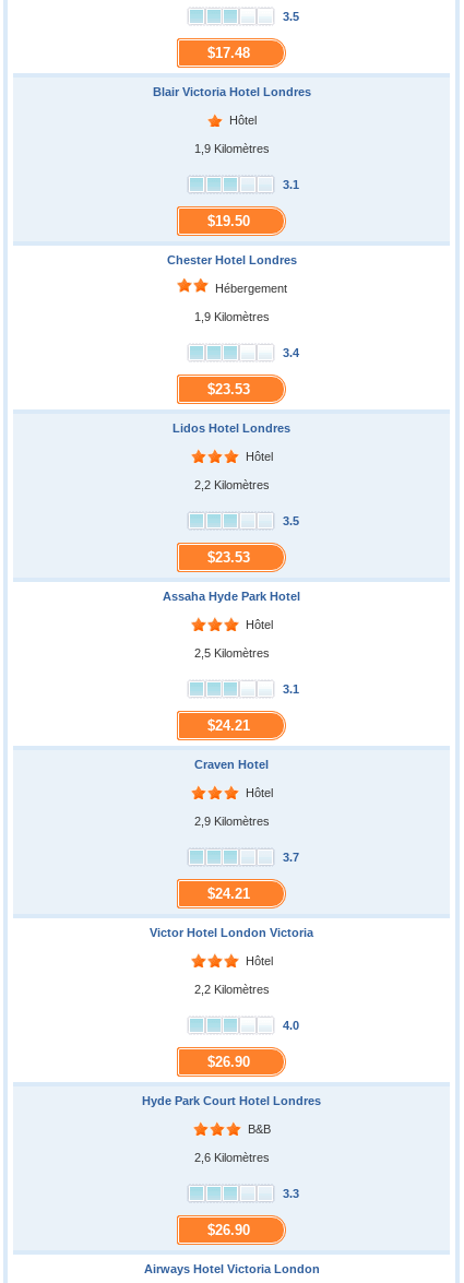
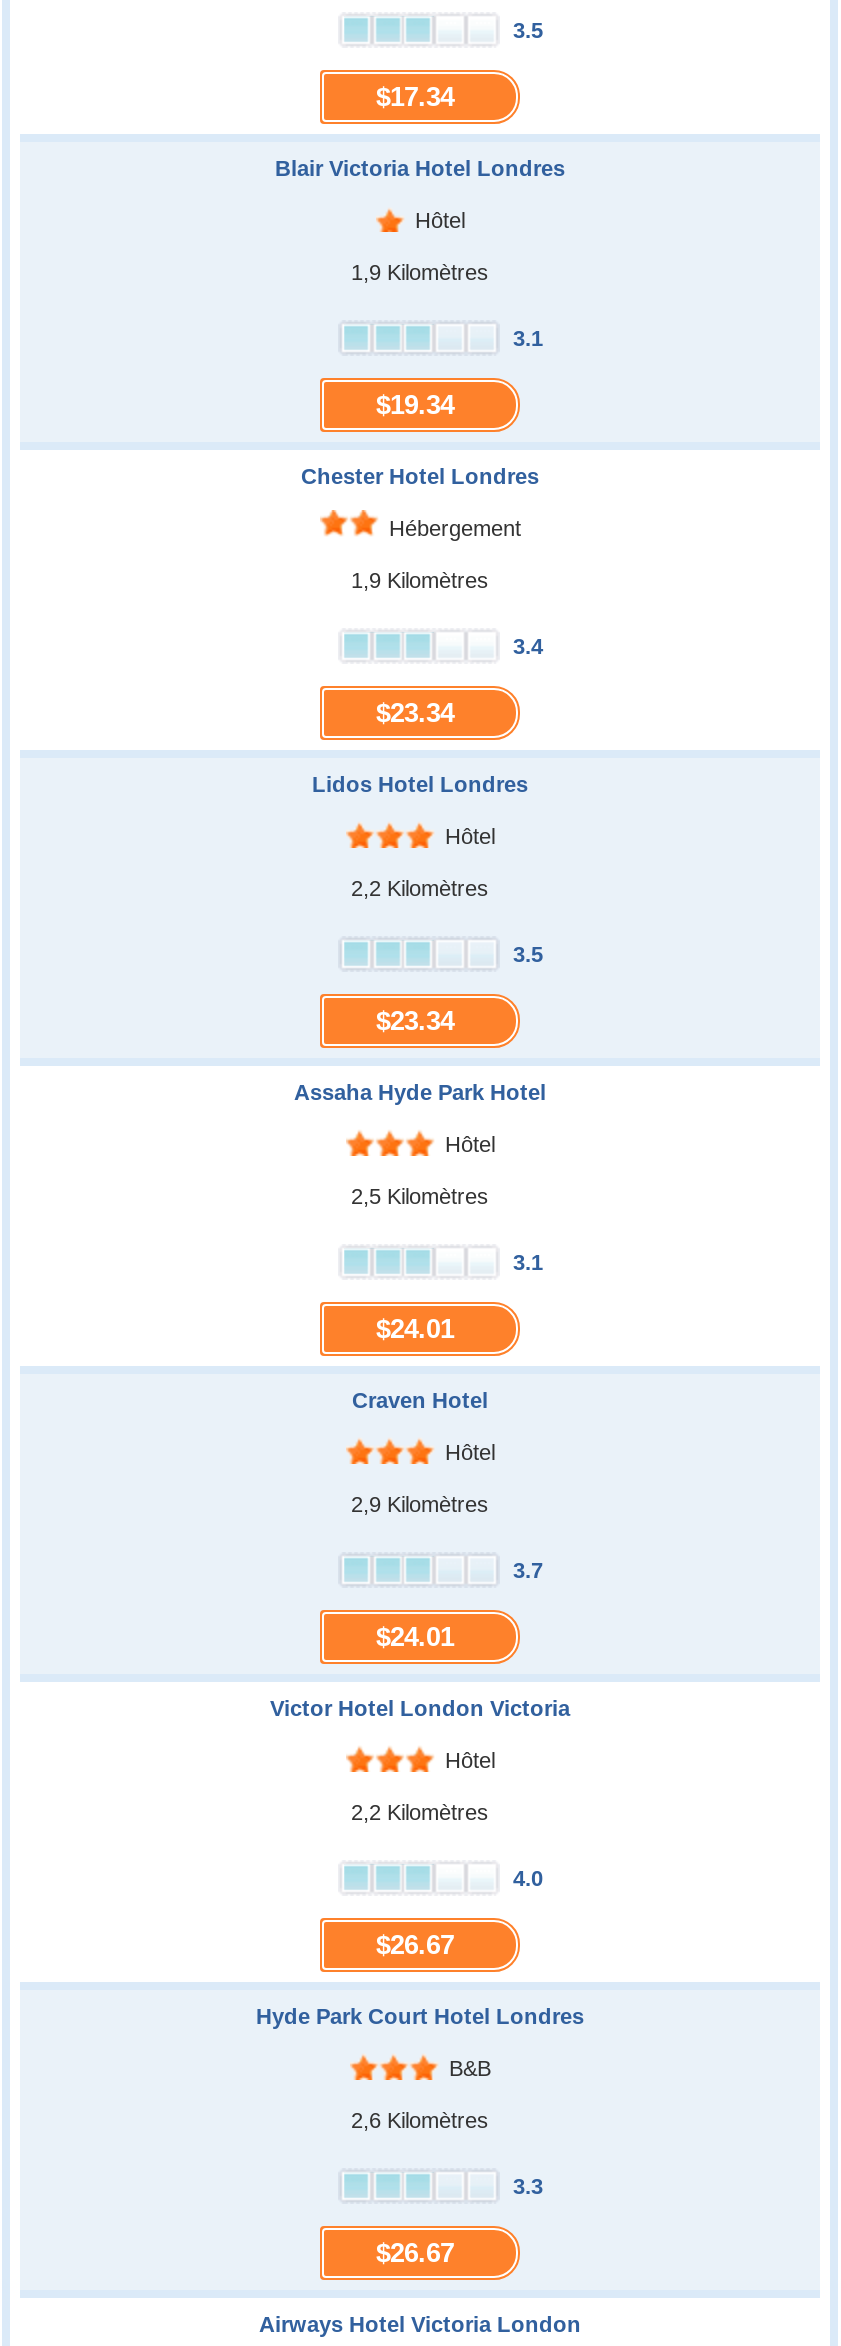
[207,45,250,61] $17.48 -> [376,82,454,112] $17.34
[207,213,250,229] $19.50 -> [376,390,454,420] $19.34
[207,381,250,397] $23.53 -> [376,698,454,728] $23.34
[207,549,250,566] $23.53 -> [376,1006,454,1036] $23.34
[207,717,250,734] $24.21 -> [376,1314,454,1344] $24.01
[207,886,250,902] $24.21 -> [376,1622,454,1652] $24.01
[207,1054,250,1070] $26.90 -> [376,1930,454,1960] $26.67
[207,1222,250,1238] $26.90 -> [376,2238,454,2268] $26.67

